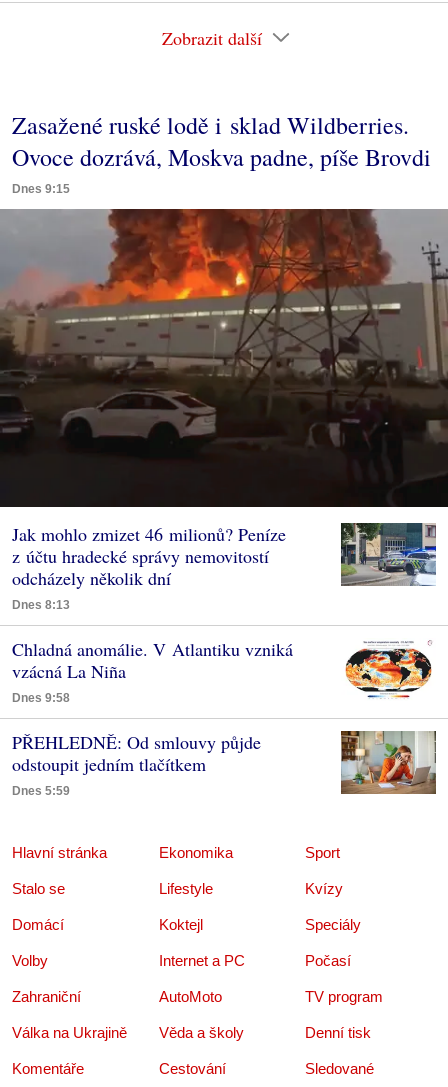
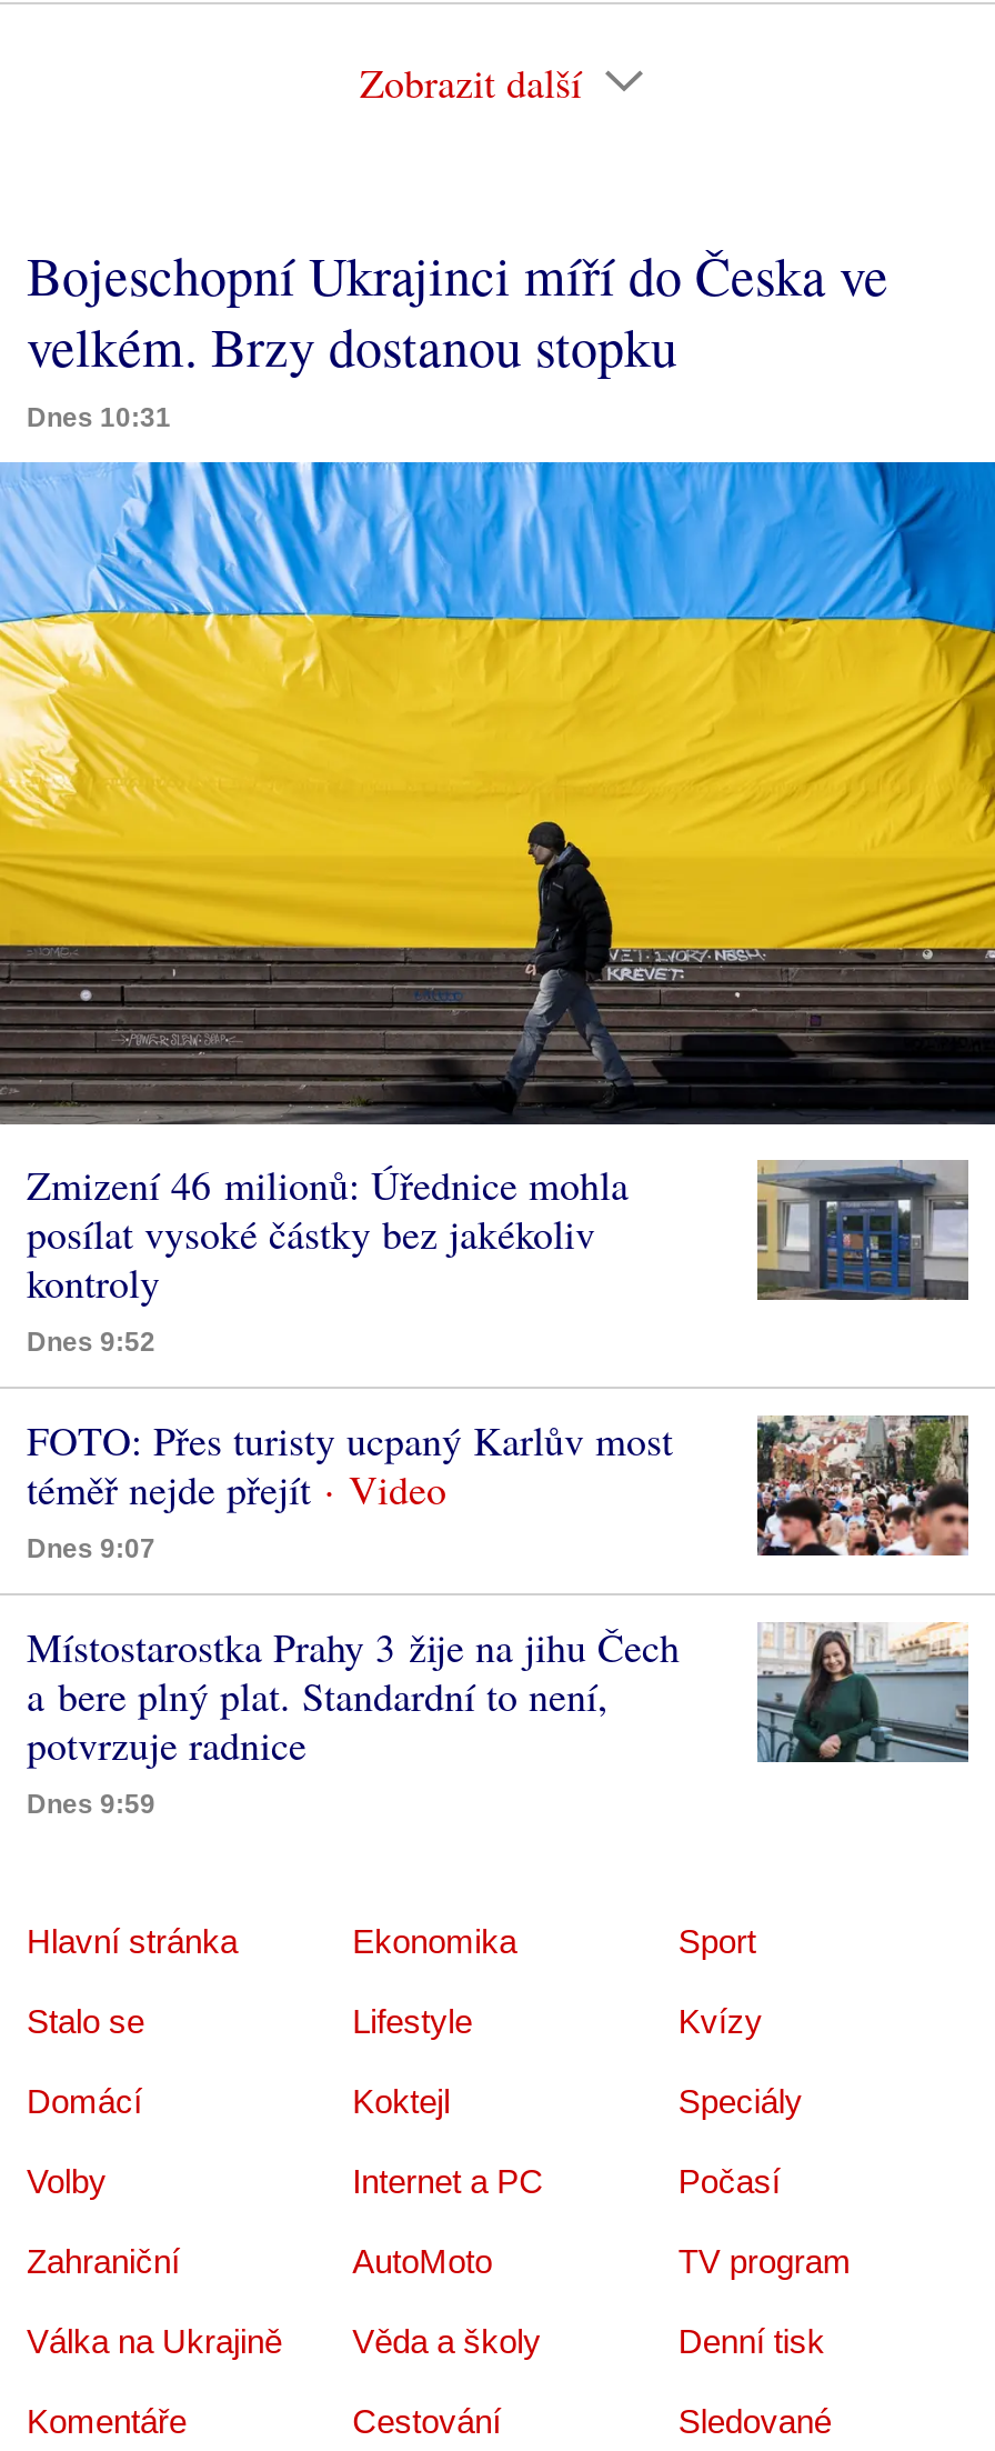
[12,109,431,196] Zasažené ruské lodě i sklad Wildberries. | Ovoce dozrává, Moskva padne, píše Brovdi | Dnes 9:15 -> [27,240,888,433] Bojeschopní Ukrajinci míří do Česka ve | velkém. Brzy dostanou stopku | Dnes 10:31
[3,208,445,612] [image] | Jak mohlo zmizet 46 milionů? Peníze | z účtu hradecké správy nemovitostí | odcházely několik dní | Dnes 8:13 -> [7,460,988,1358] [image] | Zmizení 46 milionů: Úřednice mohla | posílat vysoké částky bez jakékoliv | kontroly | Dnes 9:52
[341,522,436,586] [image] -> [757,1160,968,1302] [image]
[12,637,293,705] Chladná anomálie. V Atlantiku vzniká | vzácná La Niña | Dnes 9:58 -> [27,1414,673,1565] FOTO: Přes turisty ucpaný Karlův most | téměř nejde přejít | Dnes 9:07
[341,638,436,699] [image] -> [755,1413,971,1560] [image]
[12,730,261,798] PŘEHLEDNĚ: Od smlouvy půjde | odstoupit jedním tlačítkem | Dnes 5:59 -> [27,1621,680,1821] Místostarostka Prahy 3 žije na jihu Čech | a bere plný plat. Standardní to není, | potvrzuje radnice | Dnes 9:59
[340,730,436,795] [image] -> [757,1622,968,1764] [image]

